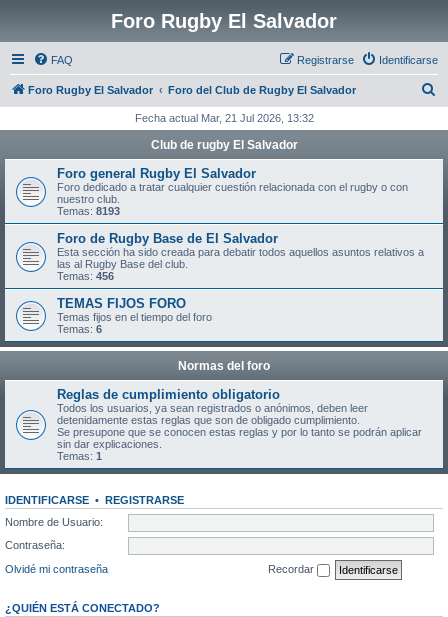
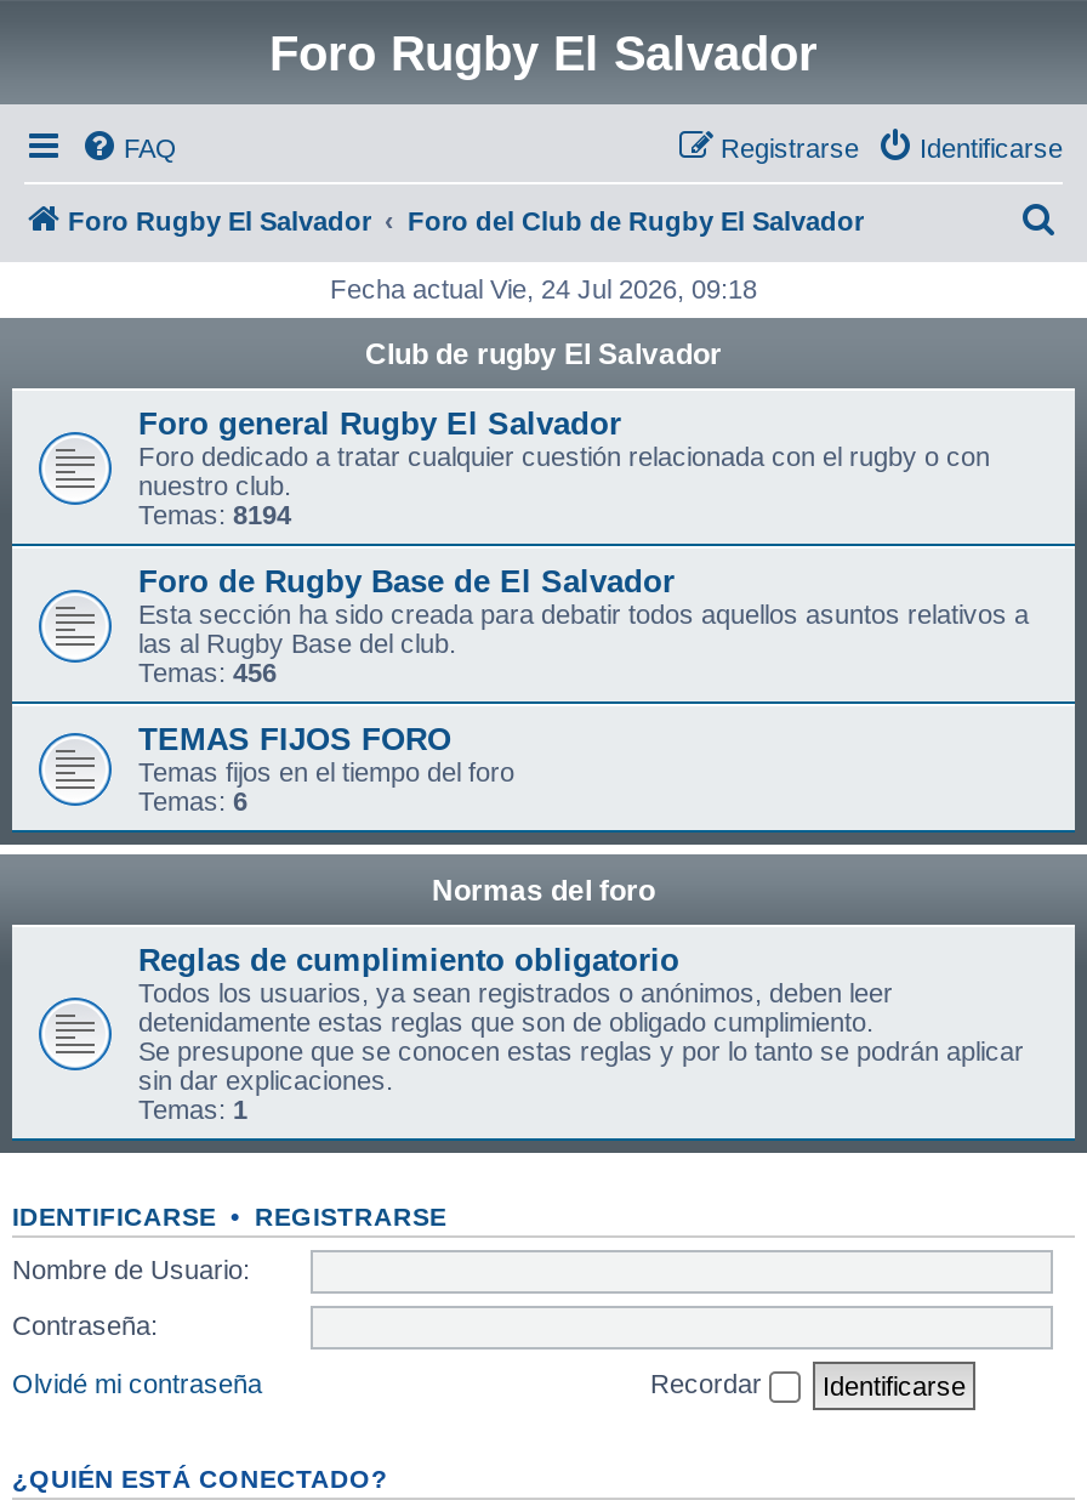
[134,112,313,124] Fecha actual Mar, 21 Jul 2026, 13:32 -> [330,274,757,303] Fecha actual Vie, 24 Jul 2026, 09:18
[57,205,120,217] Temas: 8193 -> [138,500,291,529] Temas: 8194

